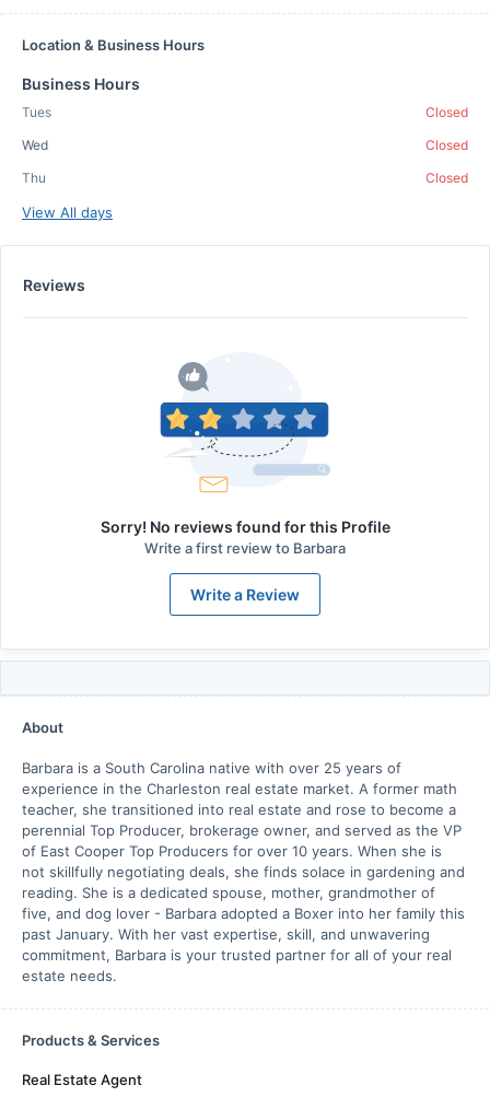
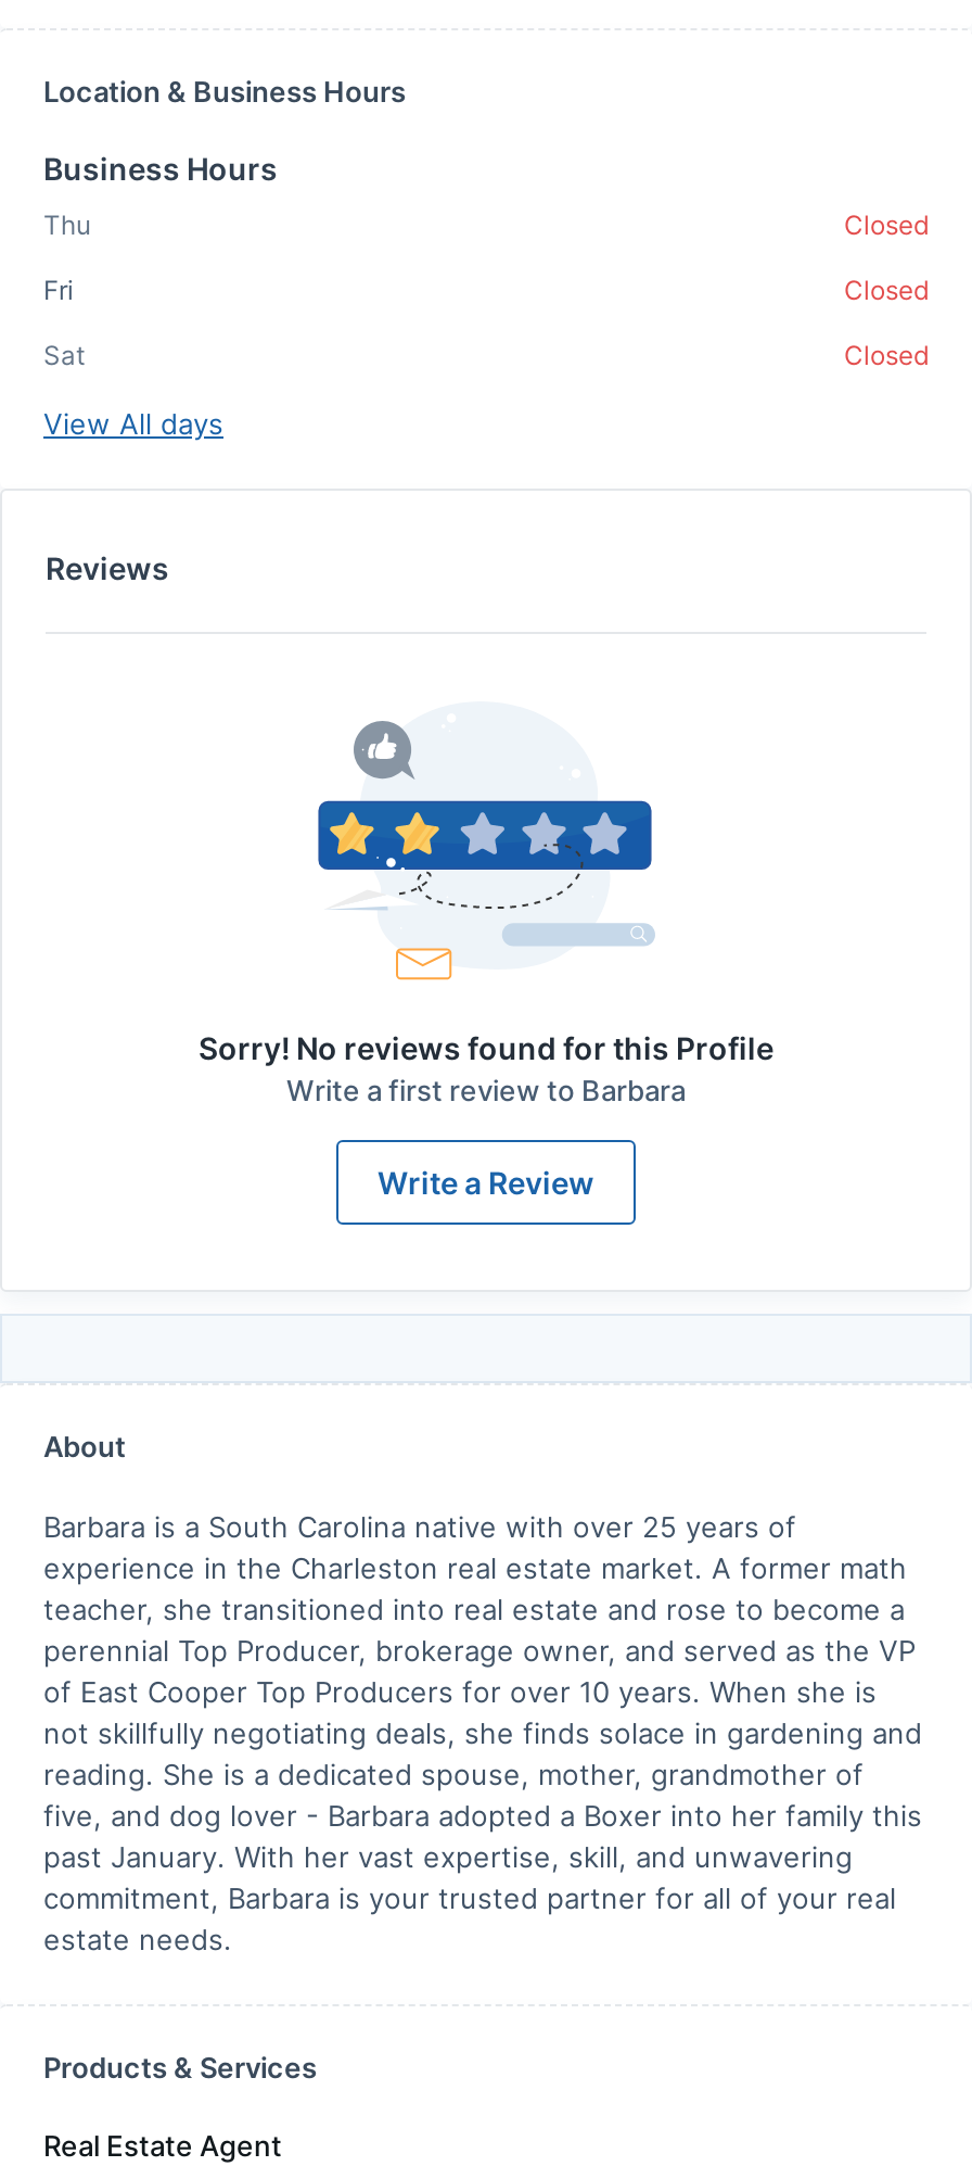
[22,104,51,120] Tues -> none
[22,137,48,153] Wed -> [43,274,74,306] Fri
moved [22,170,46,186] -> [43,208,91,241]: Thu
none -> [43,339,85,371] Sat

